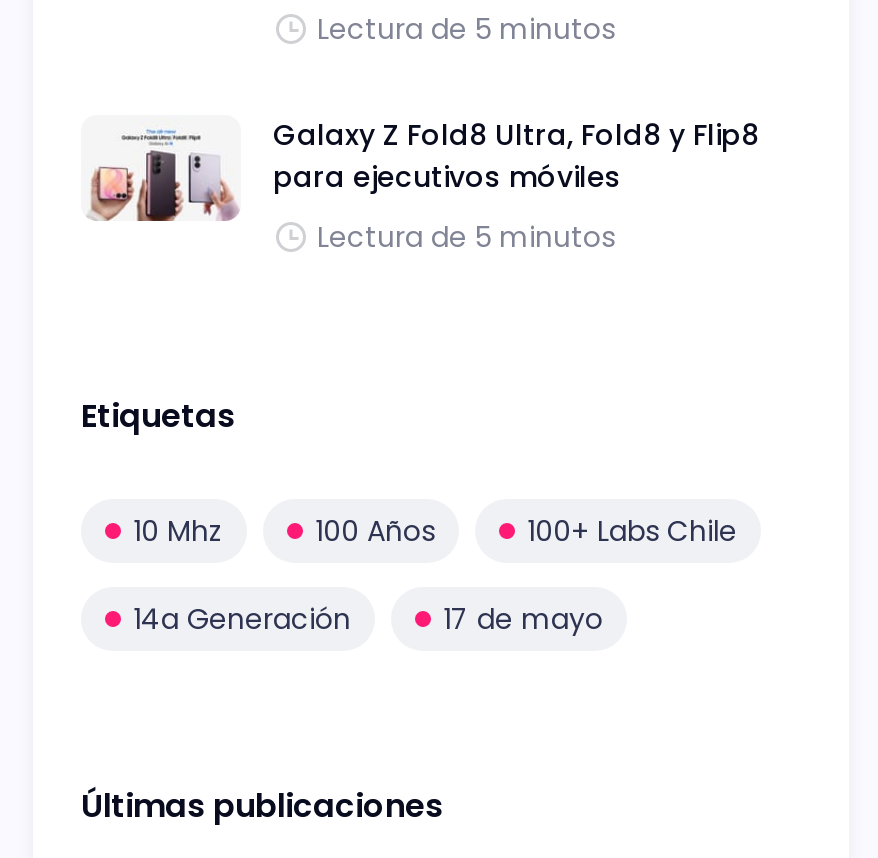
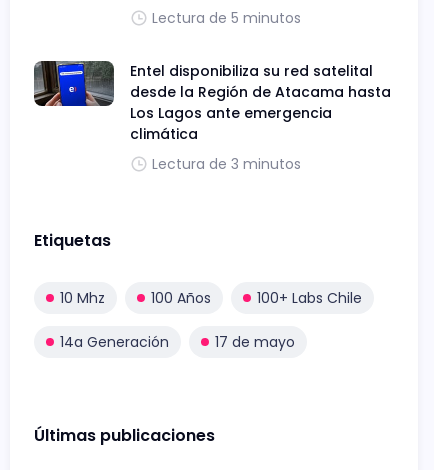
[81,115,759,223] [image] | Galaxy Z Fold8 Ultra, Fold8 y Flip8 | para ejecutivos móviles -> [33,60,391,144] [image] | Entel disponibiliza su red satelital | desde la Región de Atacama hasta | Los Lagos ante emergencia | climática
[317,217,615,257] Lectura de 5 minutos -> [152,154,301,174] Lectura de 3 minutos

